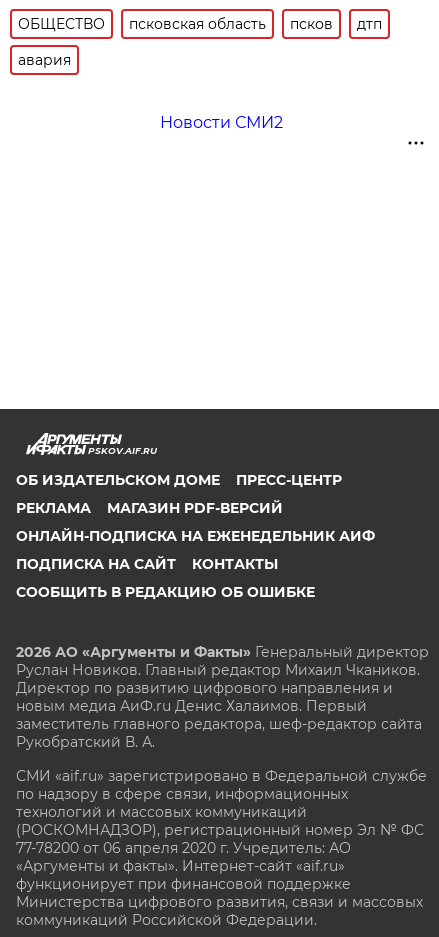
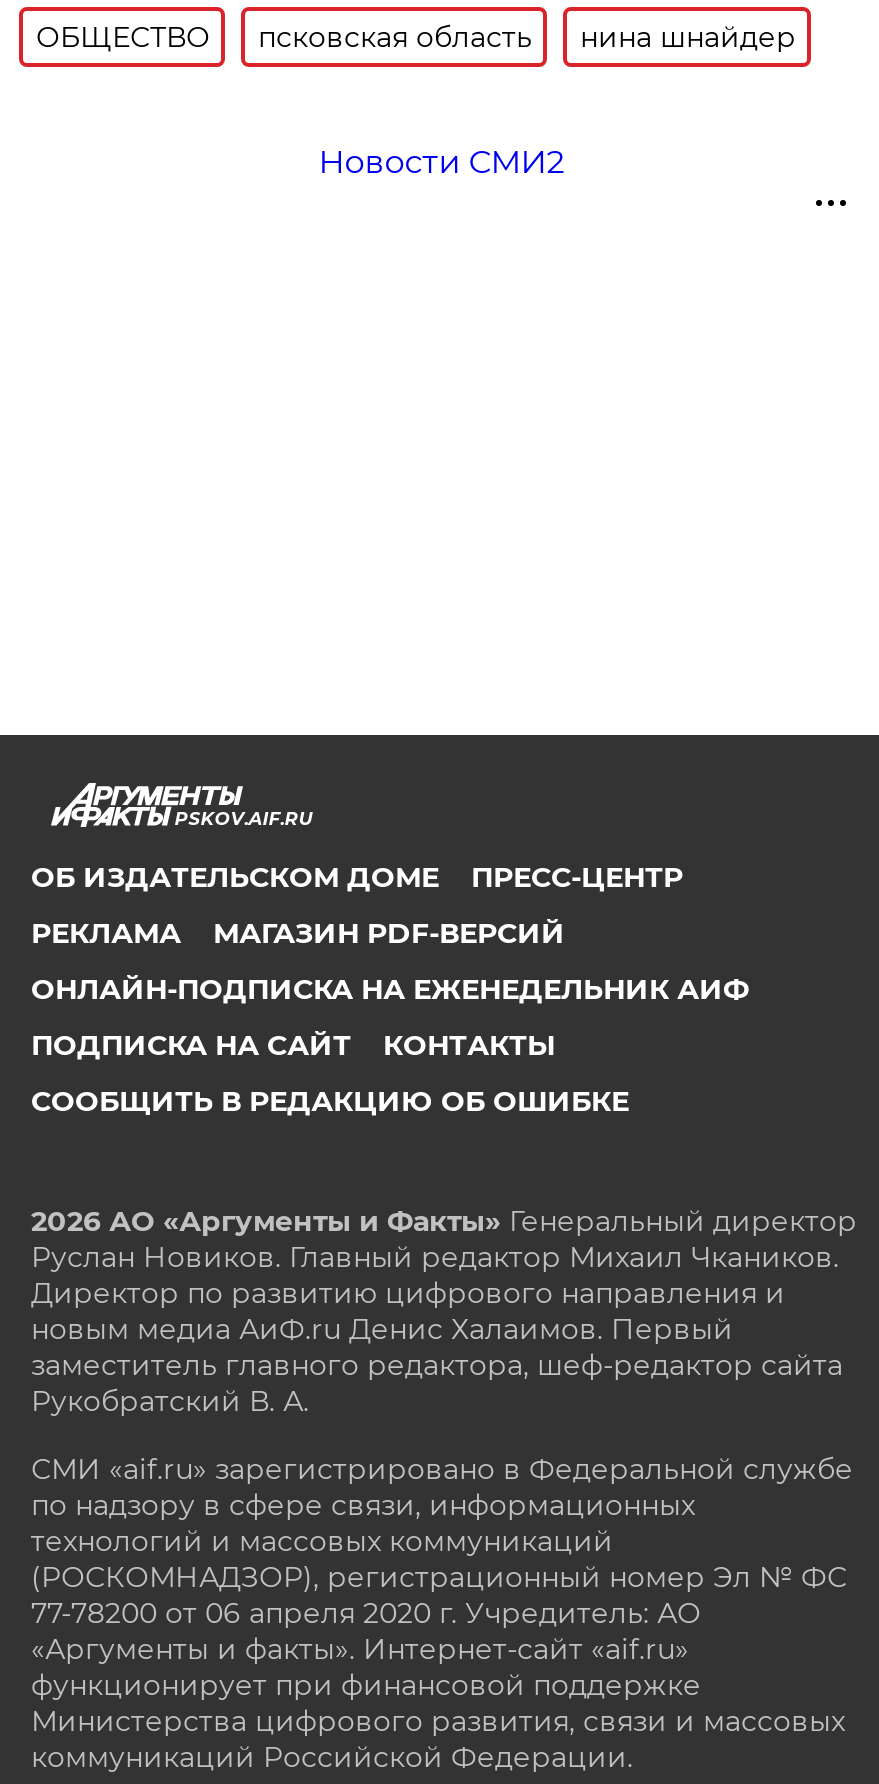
[18,15,382,69] псков | дтп | авария -> [580,19,796,55] нина шнайдер

